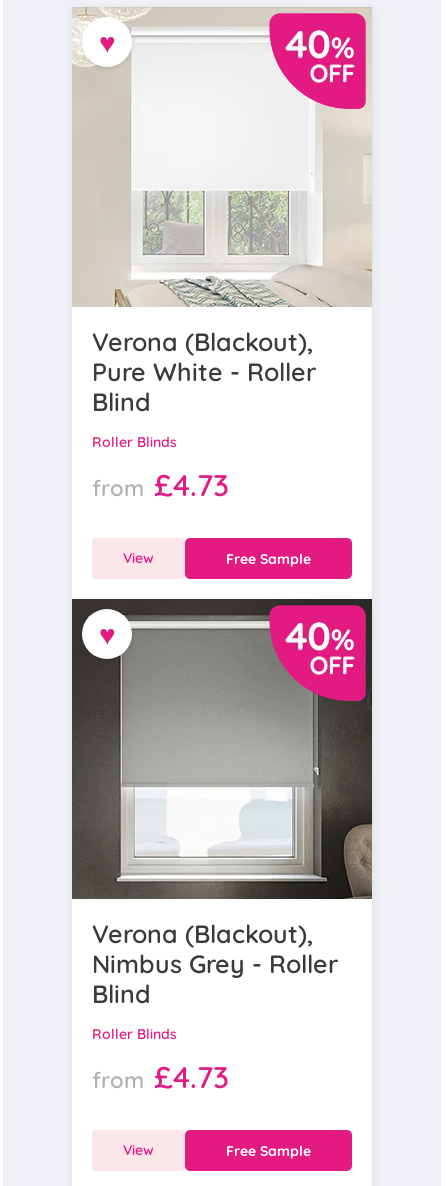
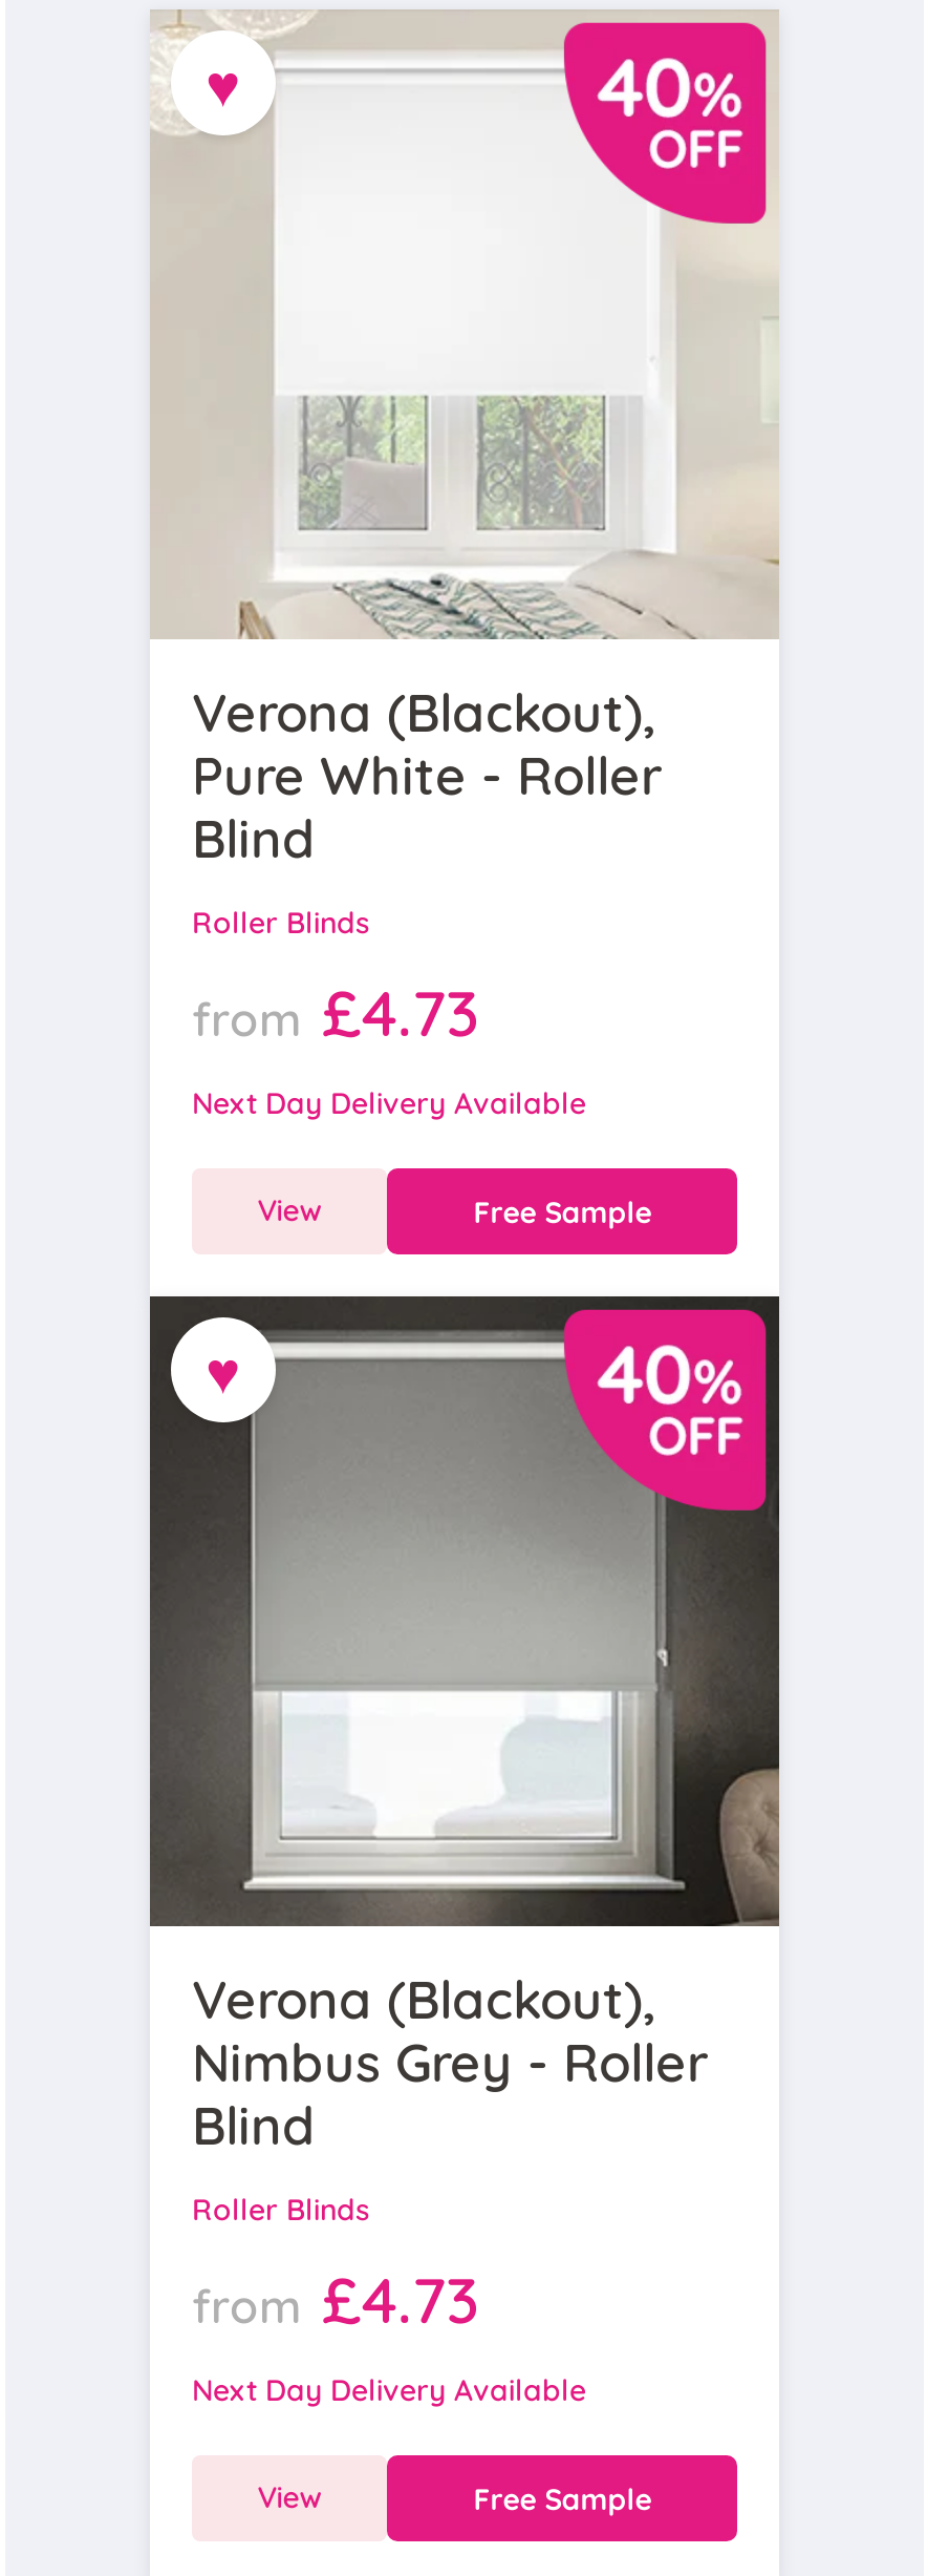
none -> [192,1084,586,1122] Next Day Delivery Available
none -> [192,2371,586,2409] Next Day Delivery Available

